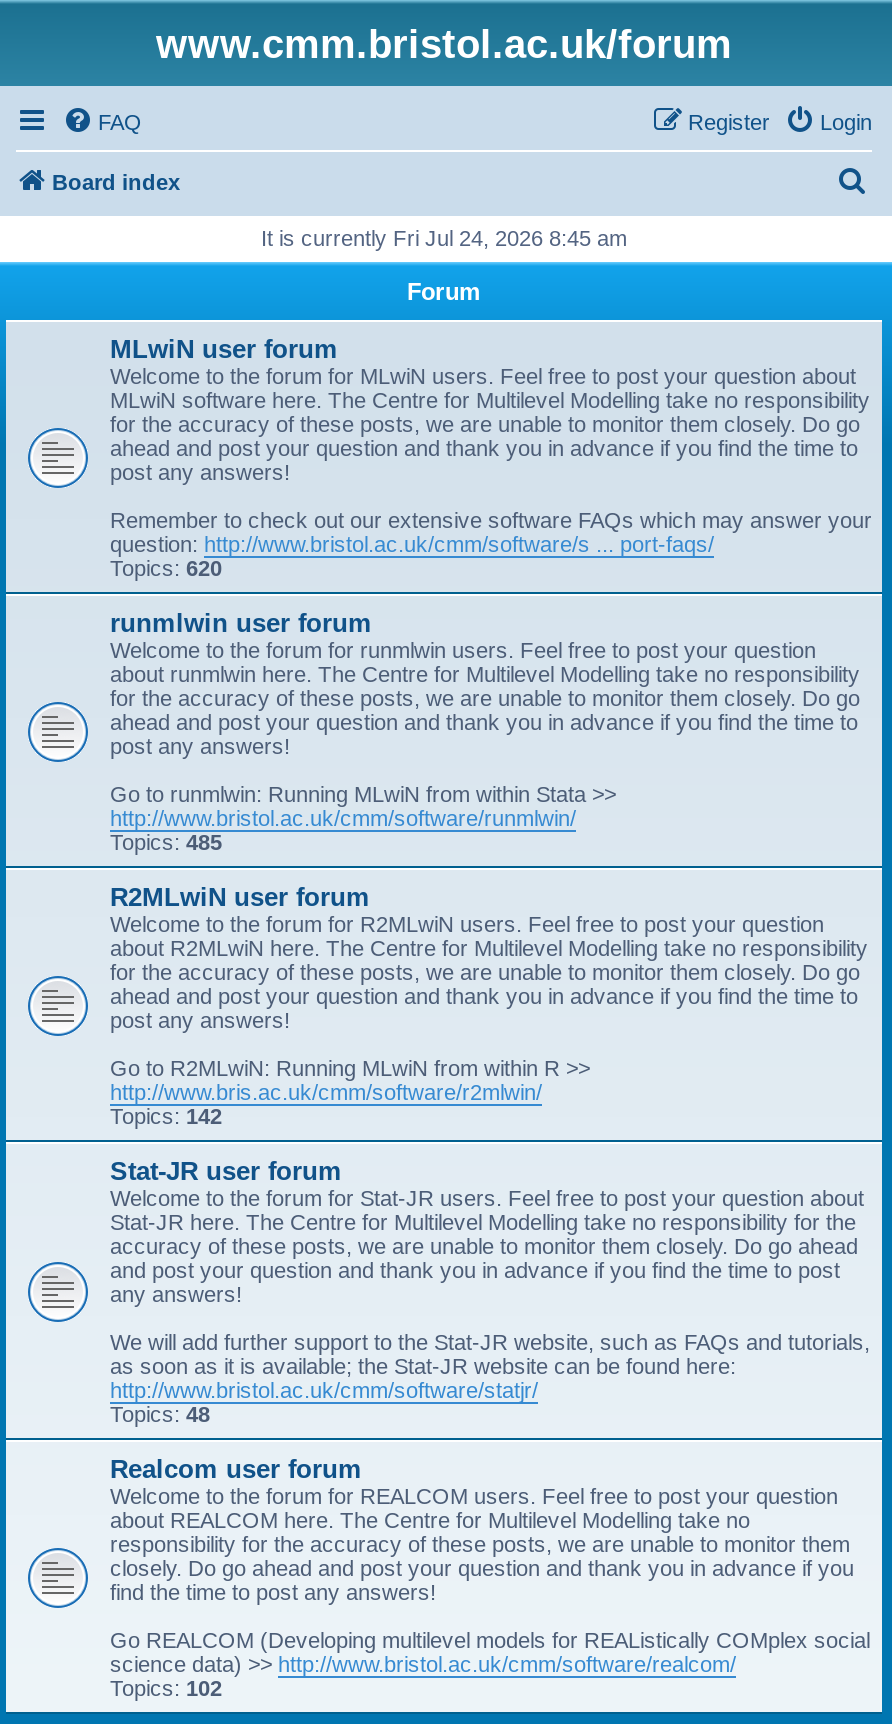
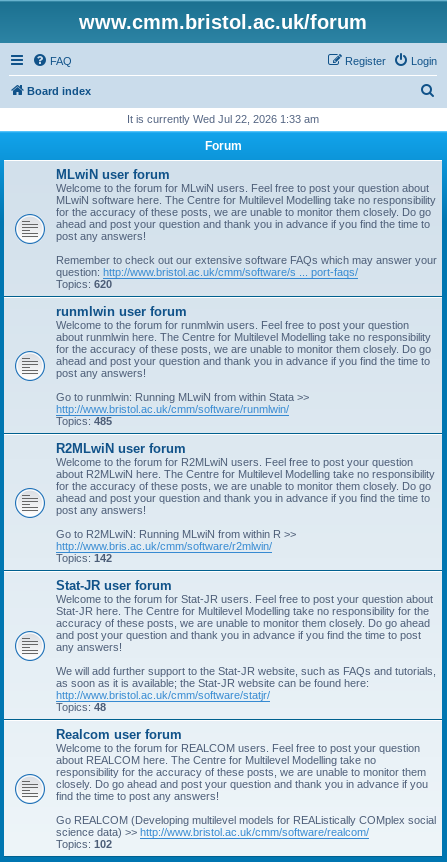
[261,226,627,250] It is currently Fri Jul 24, 2026 8:45 am -> [127,113,319,125] It is currently Wed Jul 22, 2026 1:33 am

